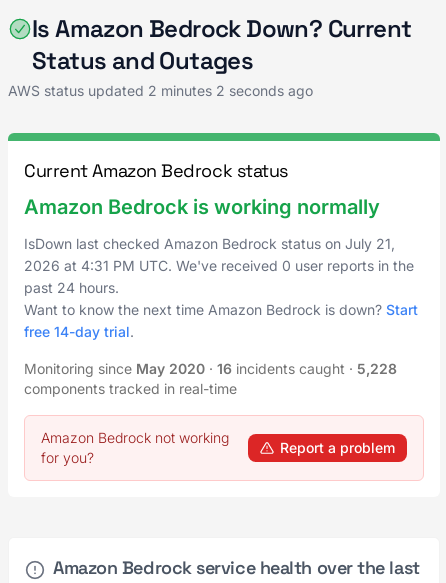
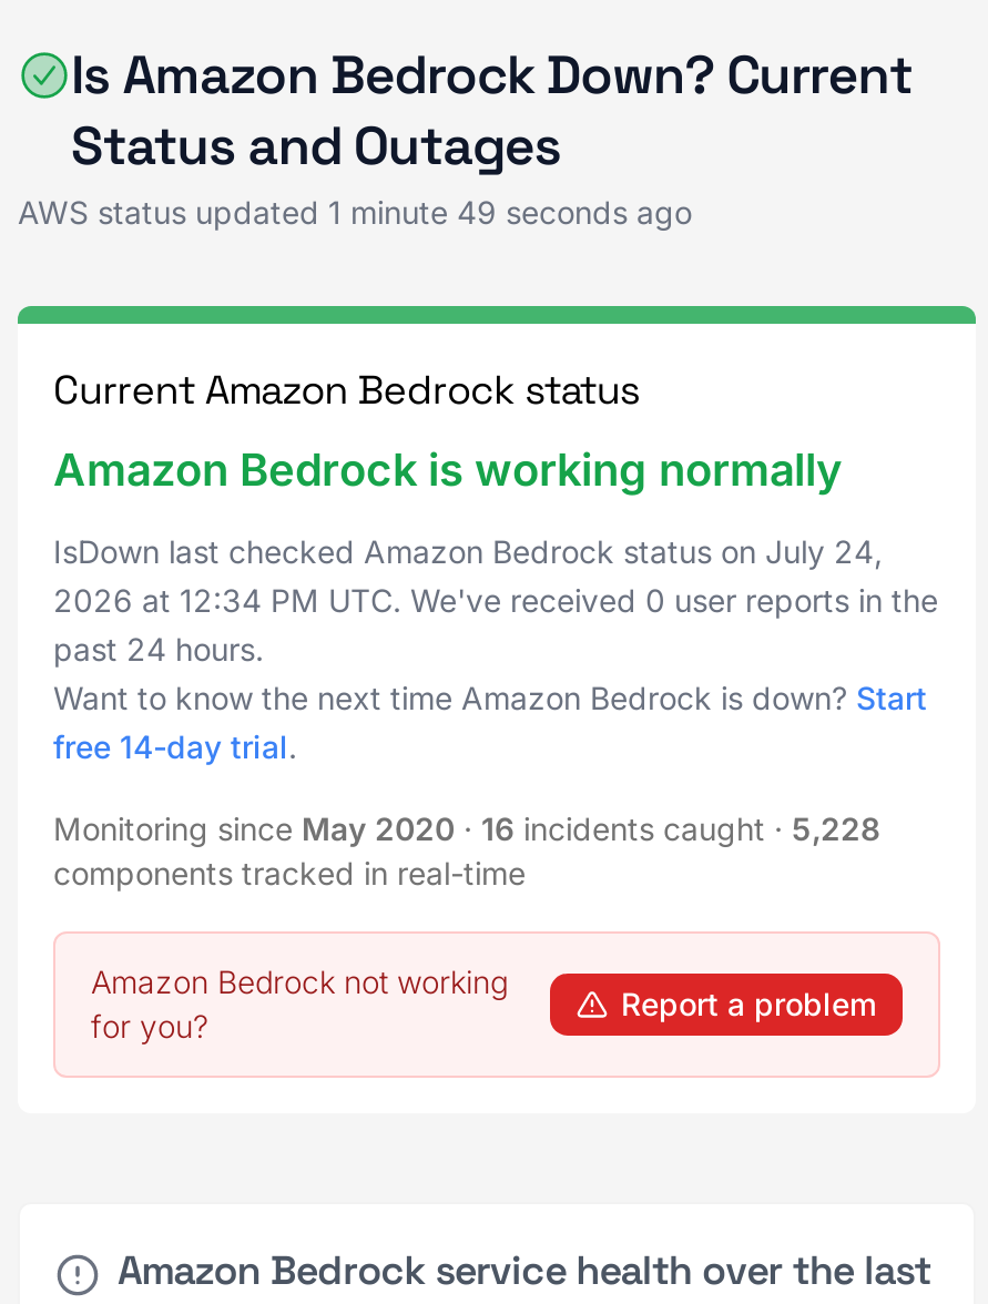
[8,82,313,99] AWS status updated 2 minutes 2 seconds ago -> [18,193,692,231] AWS status updated 1 minute 49 seconds ago
[24,235,395,252] IsDown last checked Amazon Bedrock status on July 21, -> [53,532,883,570] IsDown last checked Amazon Bedrock status on July 24,
[24,257,414,274] 2026 at 4:31 PM UTC. We've received 0 user reports in the -> [53,581,938,619] 2026 at 12:34 PM UTC. We've received 0 user reports in the

